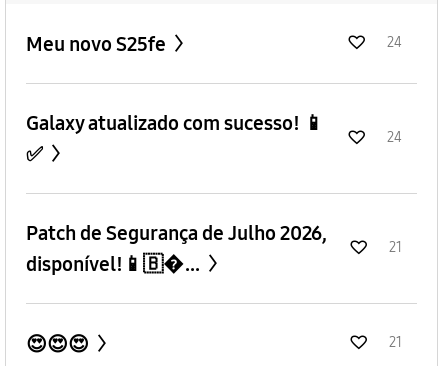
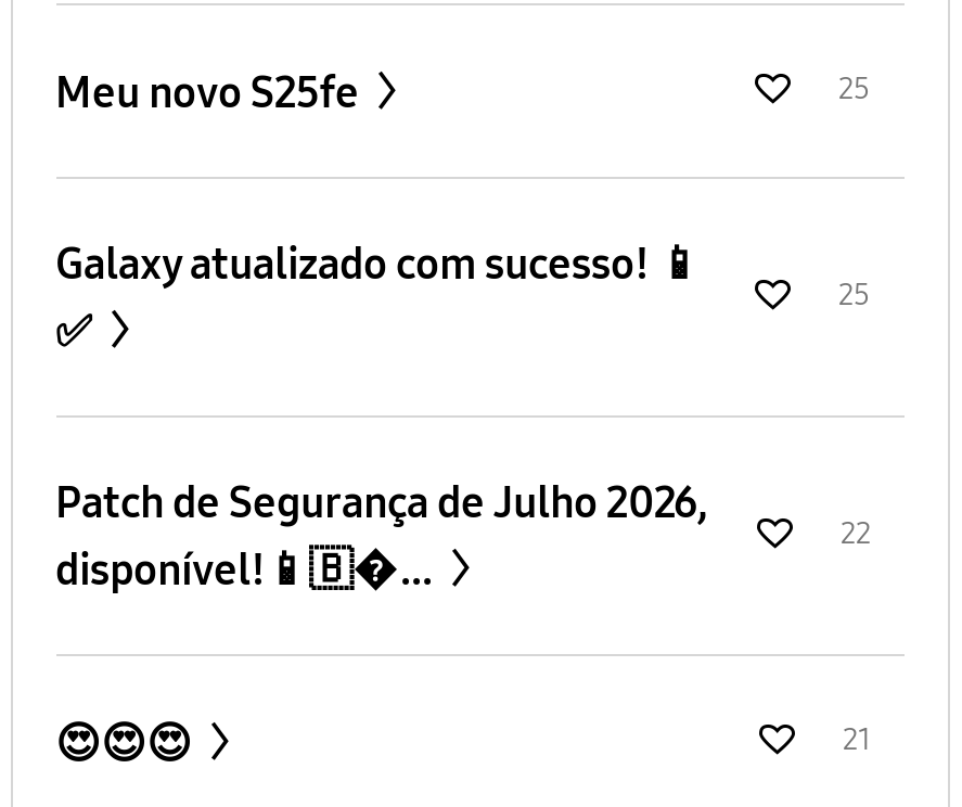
[386,33,401,50] 24 -> [838,69,871,106] 25
[386,128,401,145] 24 -> [838,276,871,312] 25
[388,238,401,255] 21 -> [841,514,871,551] 22

